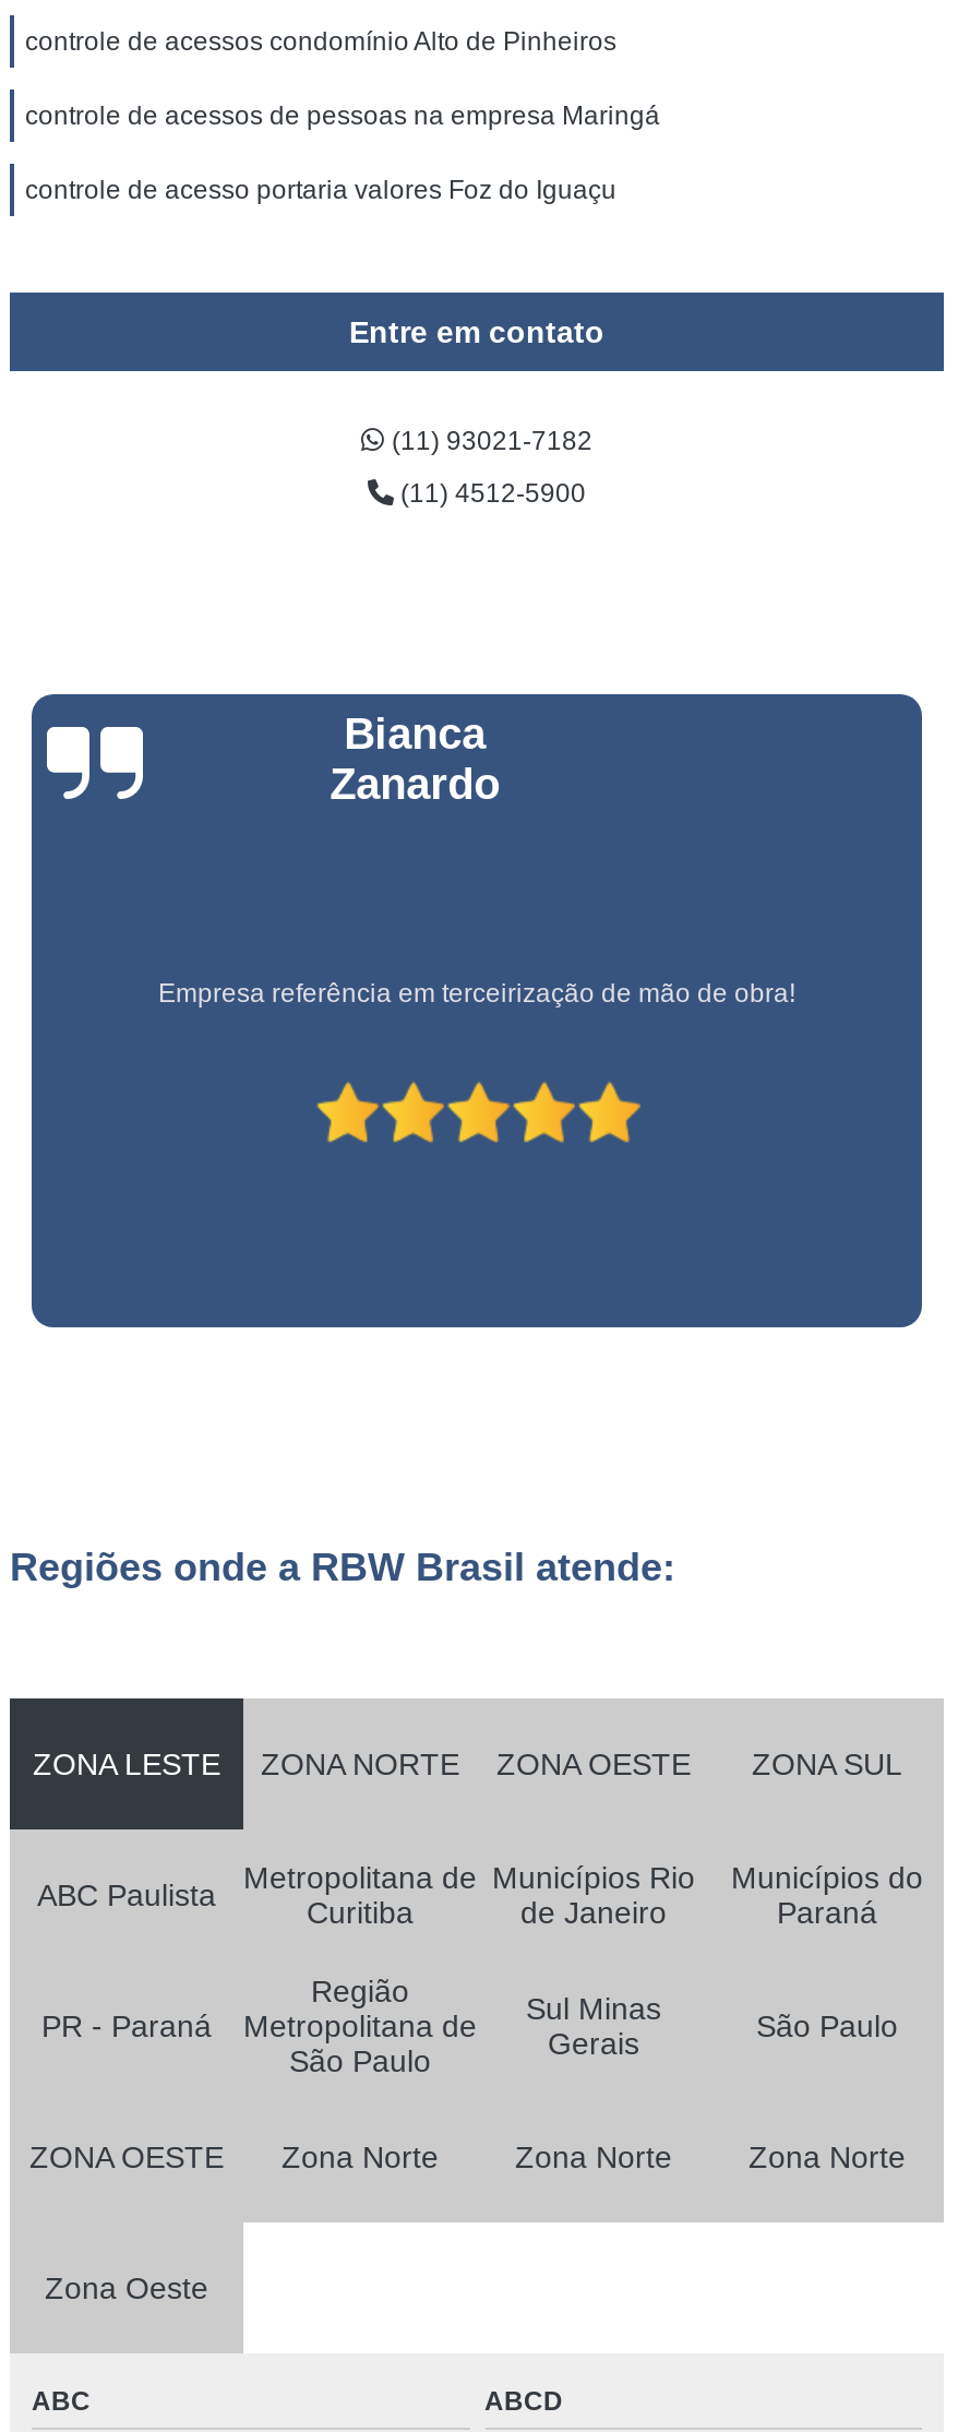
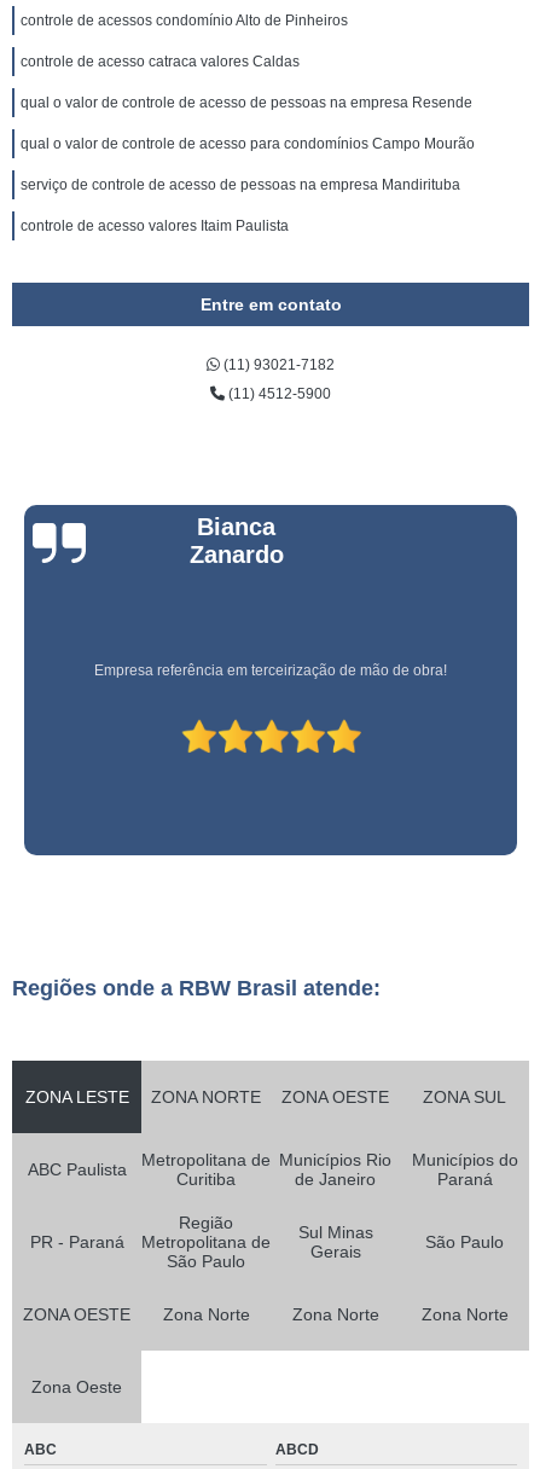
[25,100,667,205] controle de acessos de pessoas na empresa Maringá | controle de acesso portaria valores Foz do Iguaçu -> [21,53,475,234] controle de acesso catraca valores Caldas | qual o valor de controle de acesso de pessoas na empresa Resende | qual o valor de controle de acesso para condomínios Campo Mourão | serviço de controle de acesso de pessoas na empresa Mandirituba | controle de acesso valores Itaim Paulista

